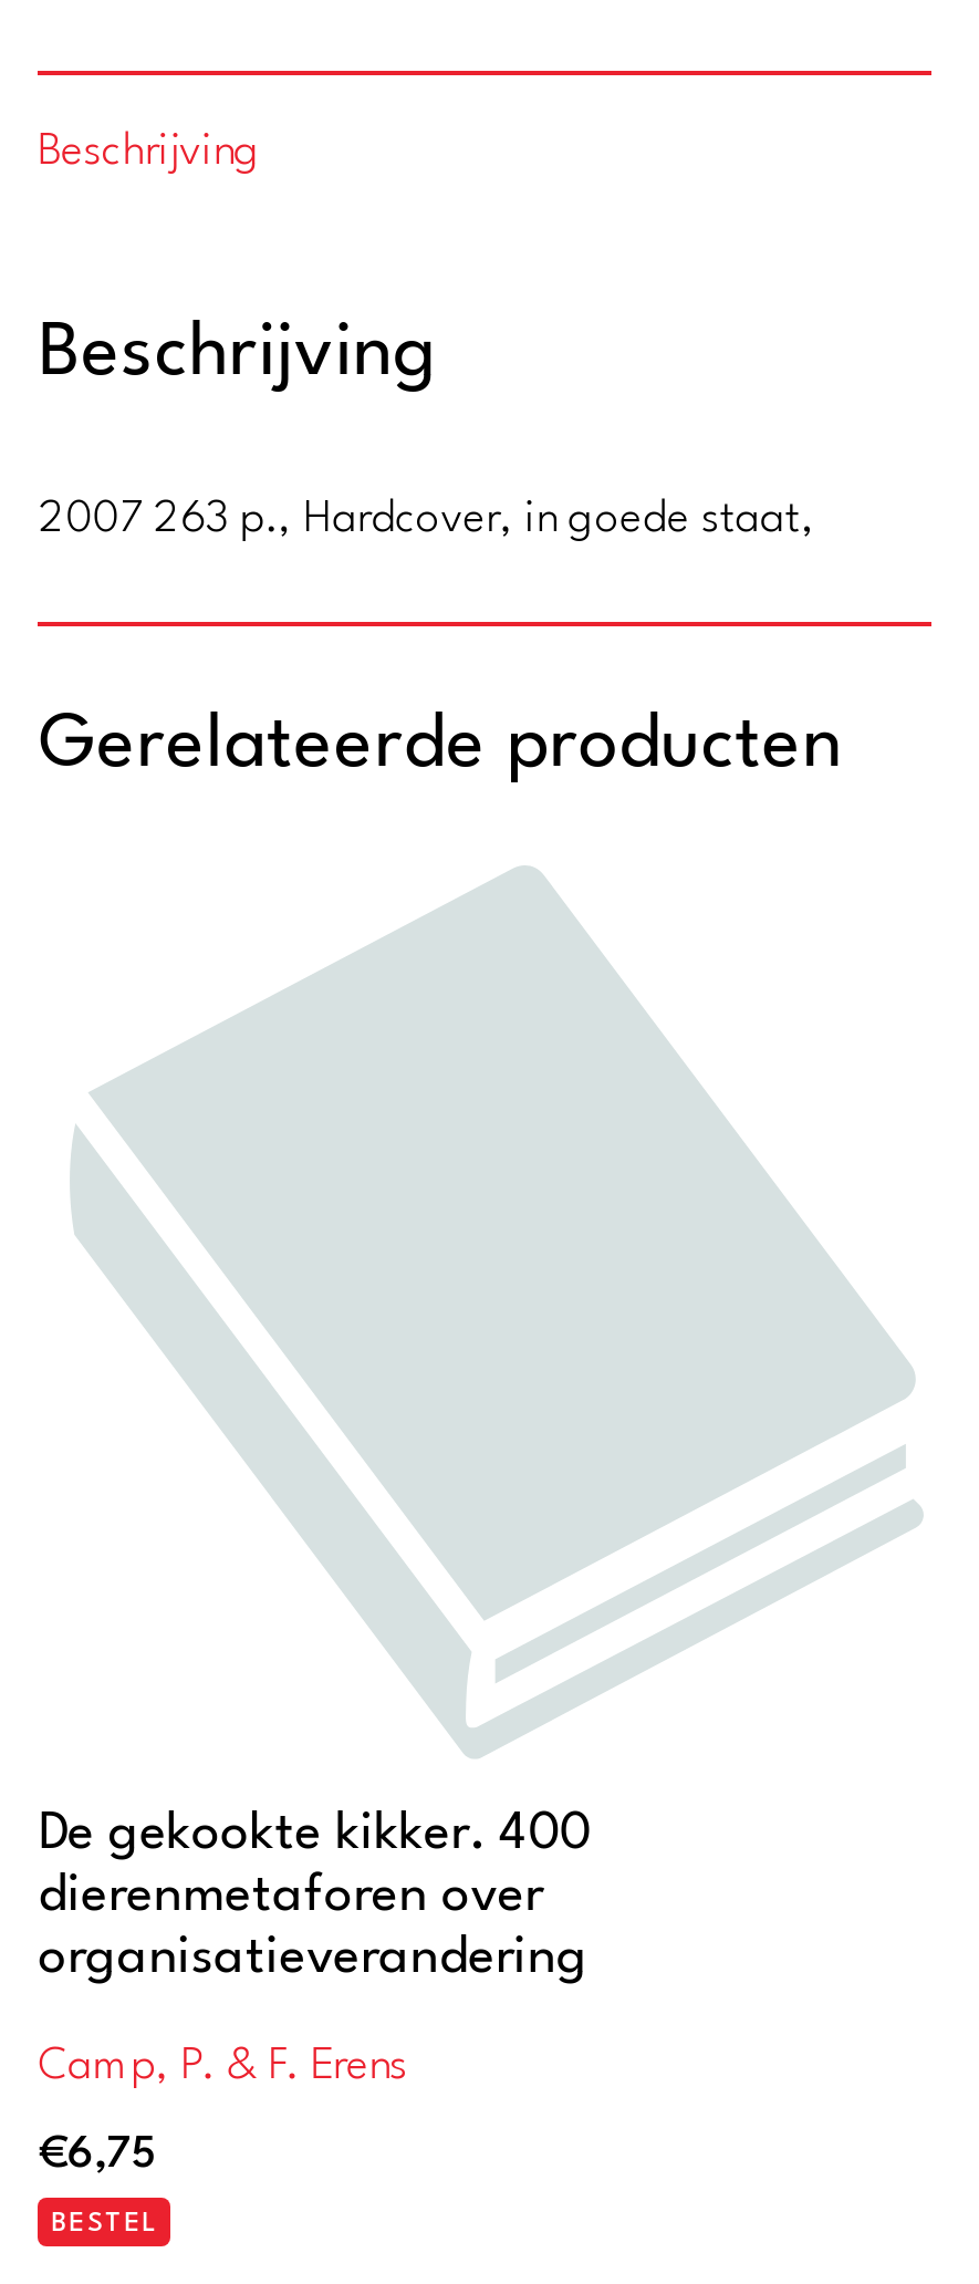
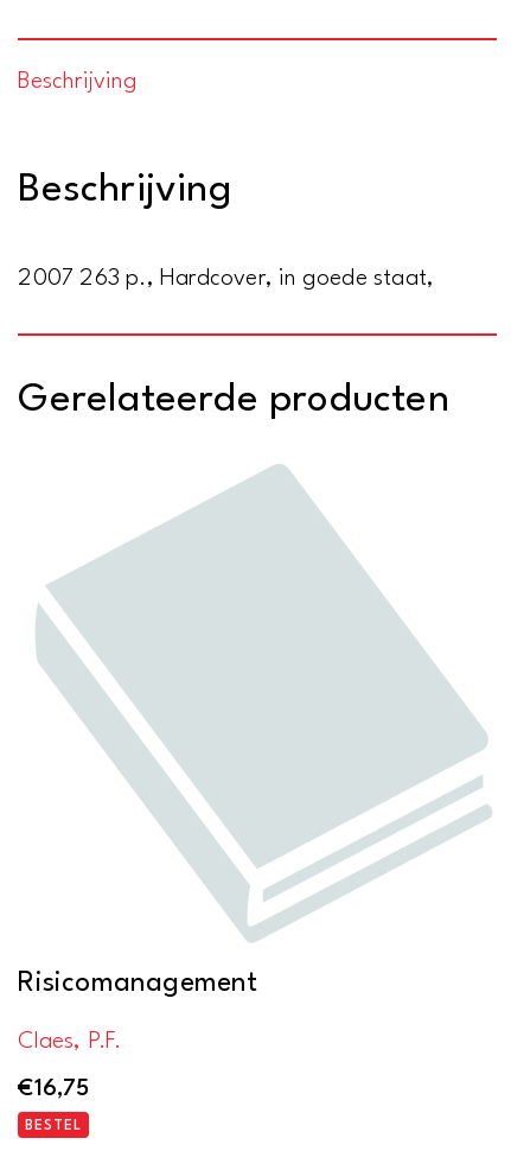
[38,1809,591,1986] De gekookte kikker. 400 | dierenmetaforen over | organisatieverandering -> [18,970,258,998] Risicomanagement
[38,2045,408,2089] Camp, P. & F. Erens -> [18,1030,122,1054] Claes, P.F.
[38,2133,156,2177] €6,75 -> [18,1077,90,1101] €16,75

